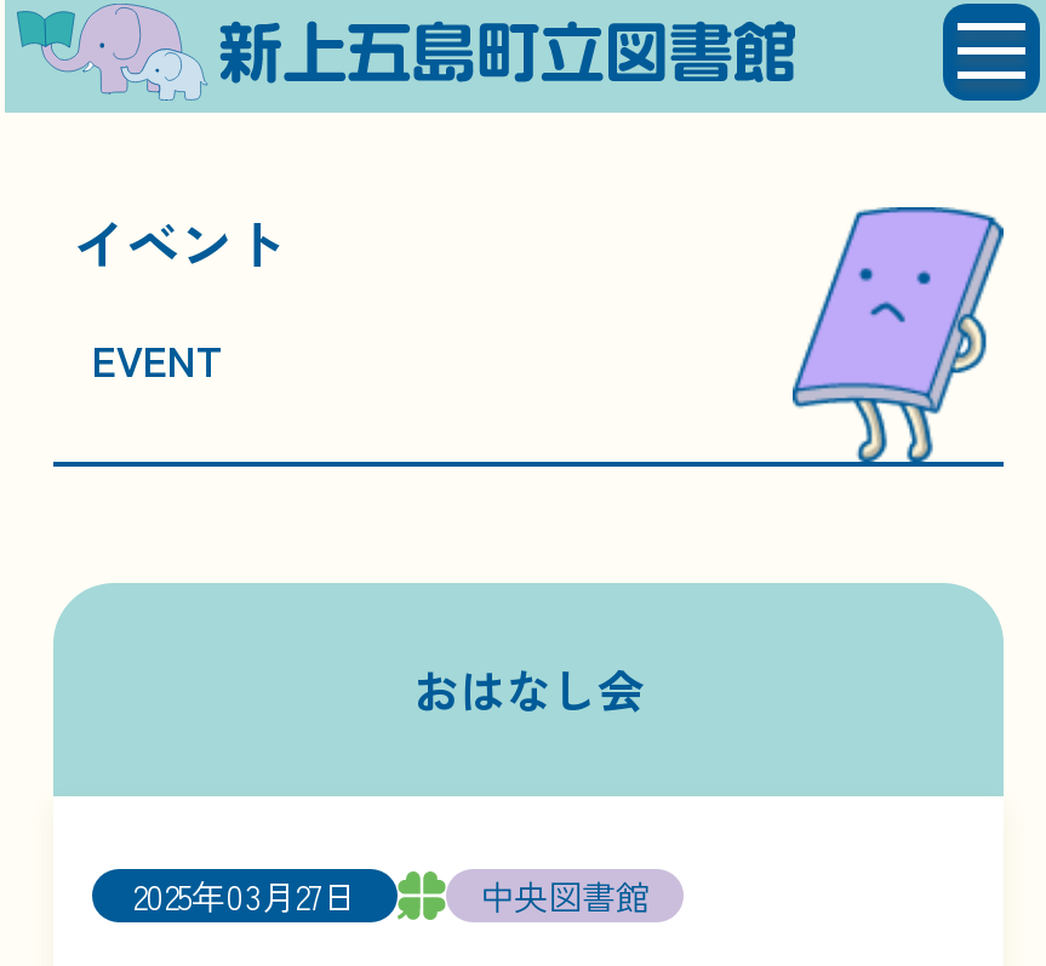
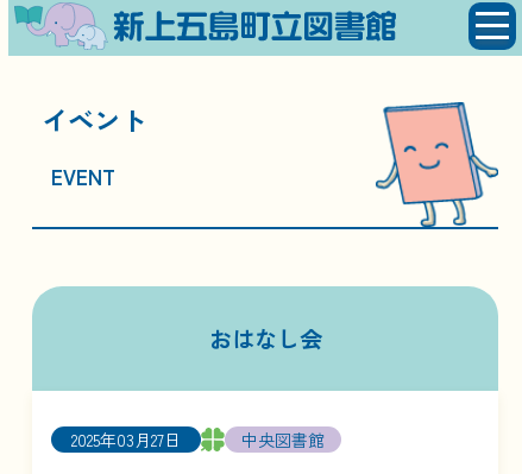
[754,205,1006,464] [image] -> [375,102,499,228] [image]

